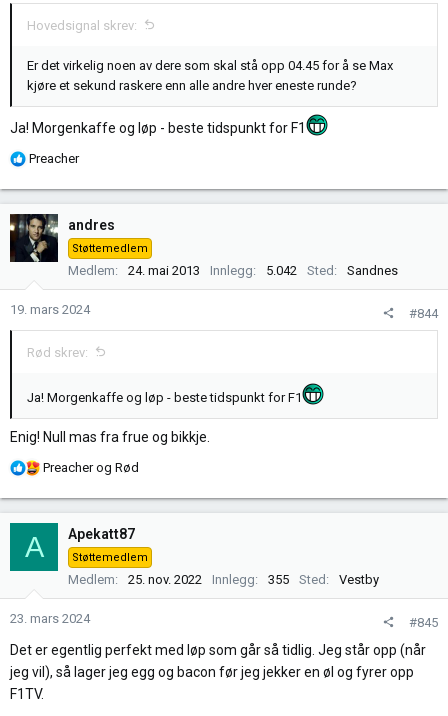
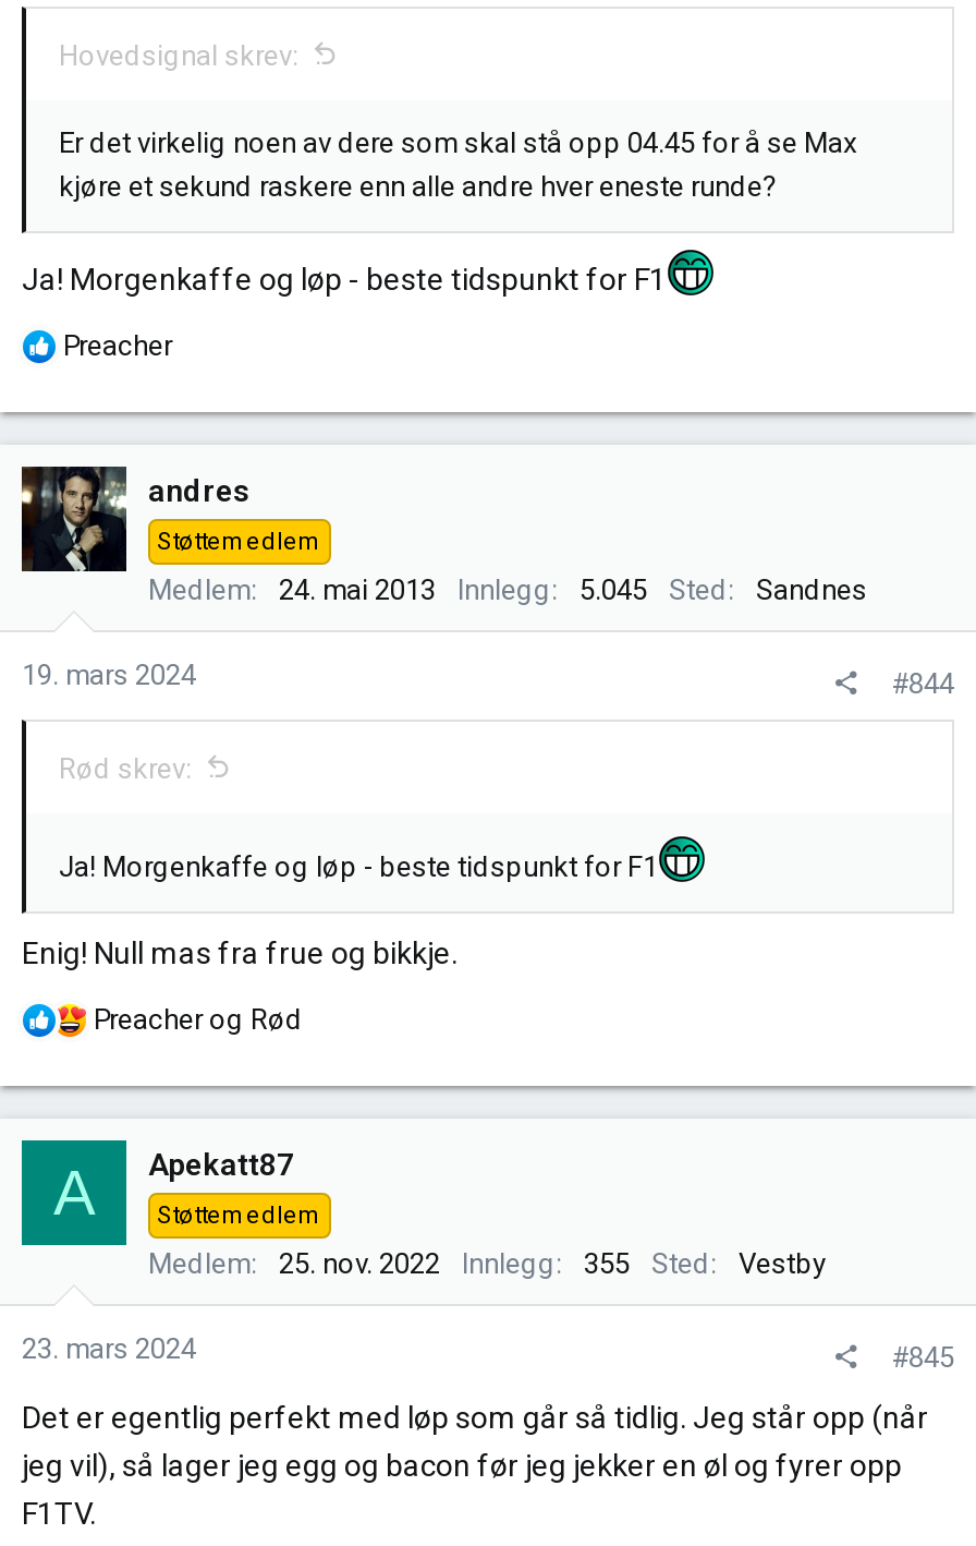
[68,263,398,278] Medlem 24. mai 2013 Innlegg 5.042 Sted Sandnes -> [148,573,867,606] Medlem 24. mai 2013 Innlegg 5.045 Sted Sandnes

